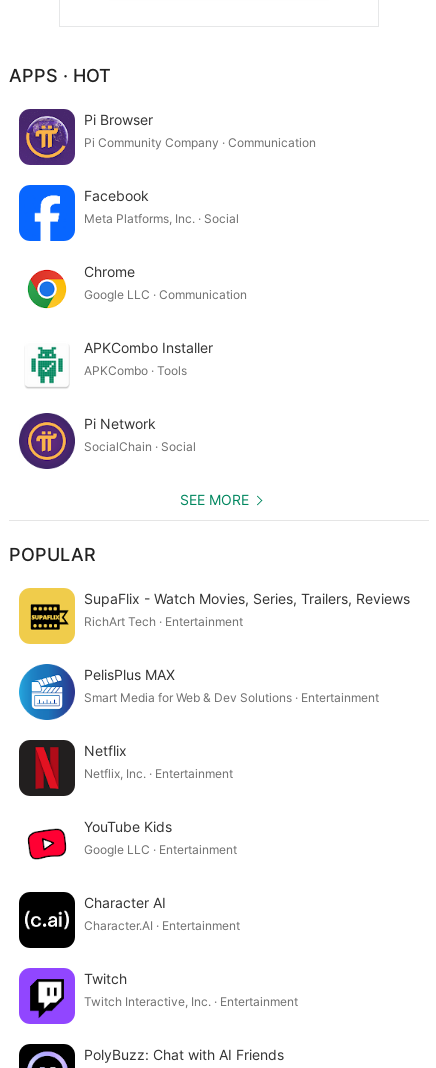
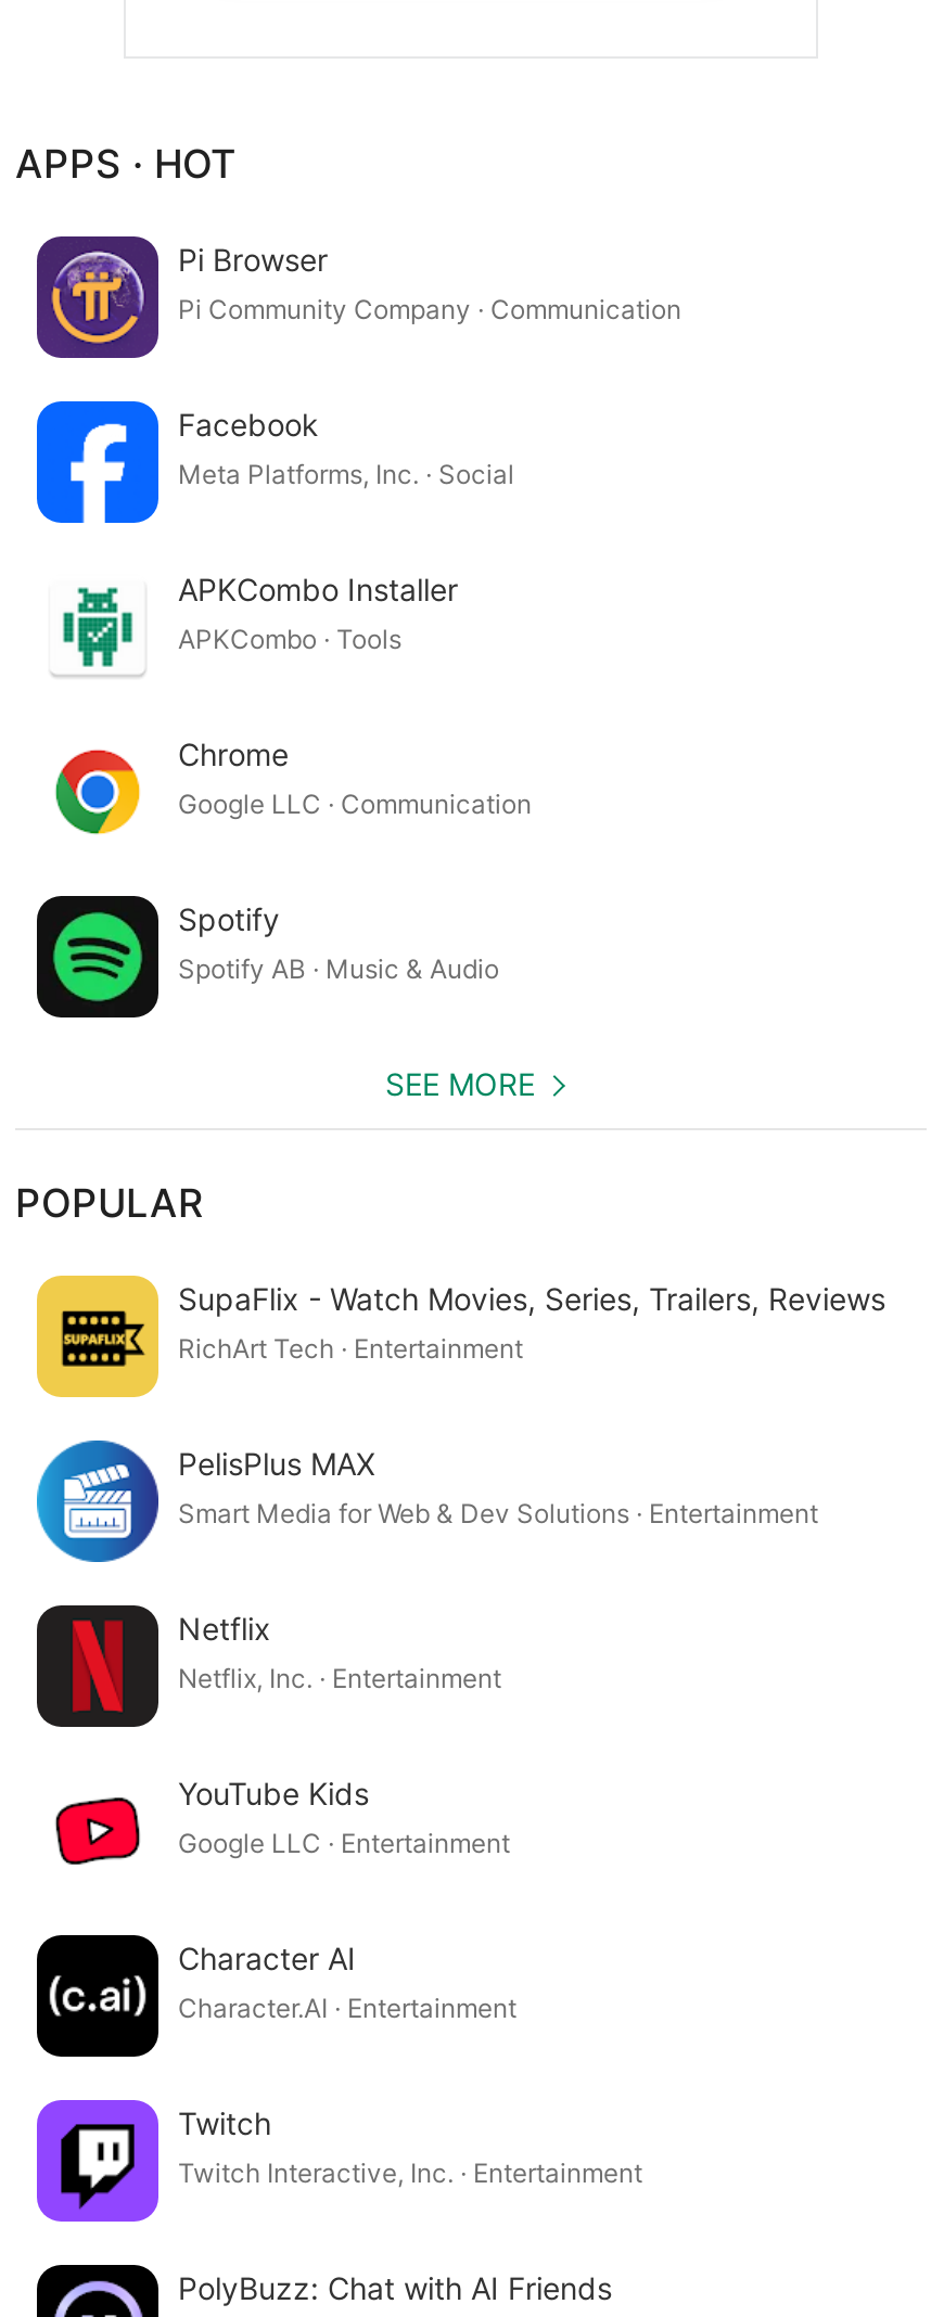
moved [27,262,247,309] -> [54,734,532,835]: [image] | Chrome | Google LLC · Communication
moved [28,338,213,384] -> [56,569,458,668]: [image] | APKCombo Installer | APKCombo · Tools
[18,412,196,470] [image] | Pi Network | SocialChain · Social -> [35,894,499,1020] [image] | Spotify | Spotify AB · Music & Audio

